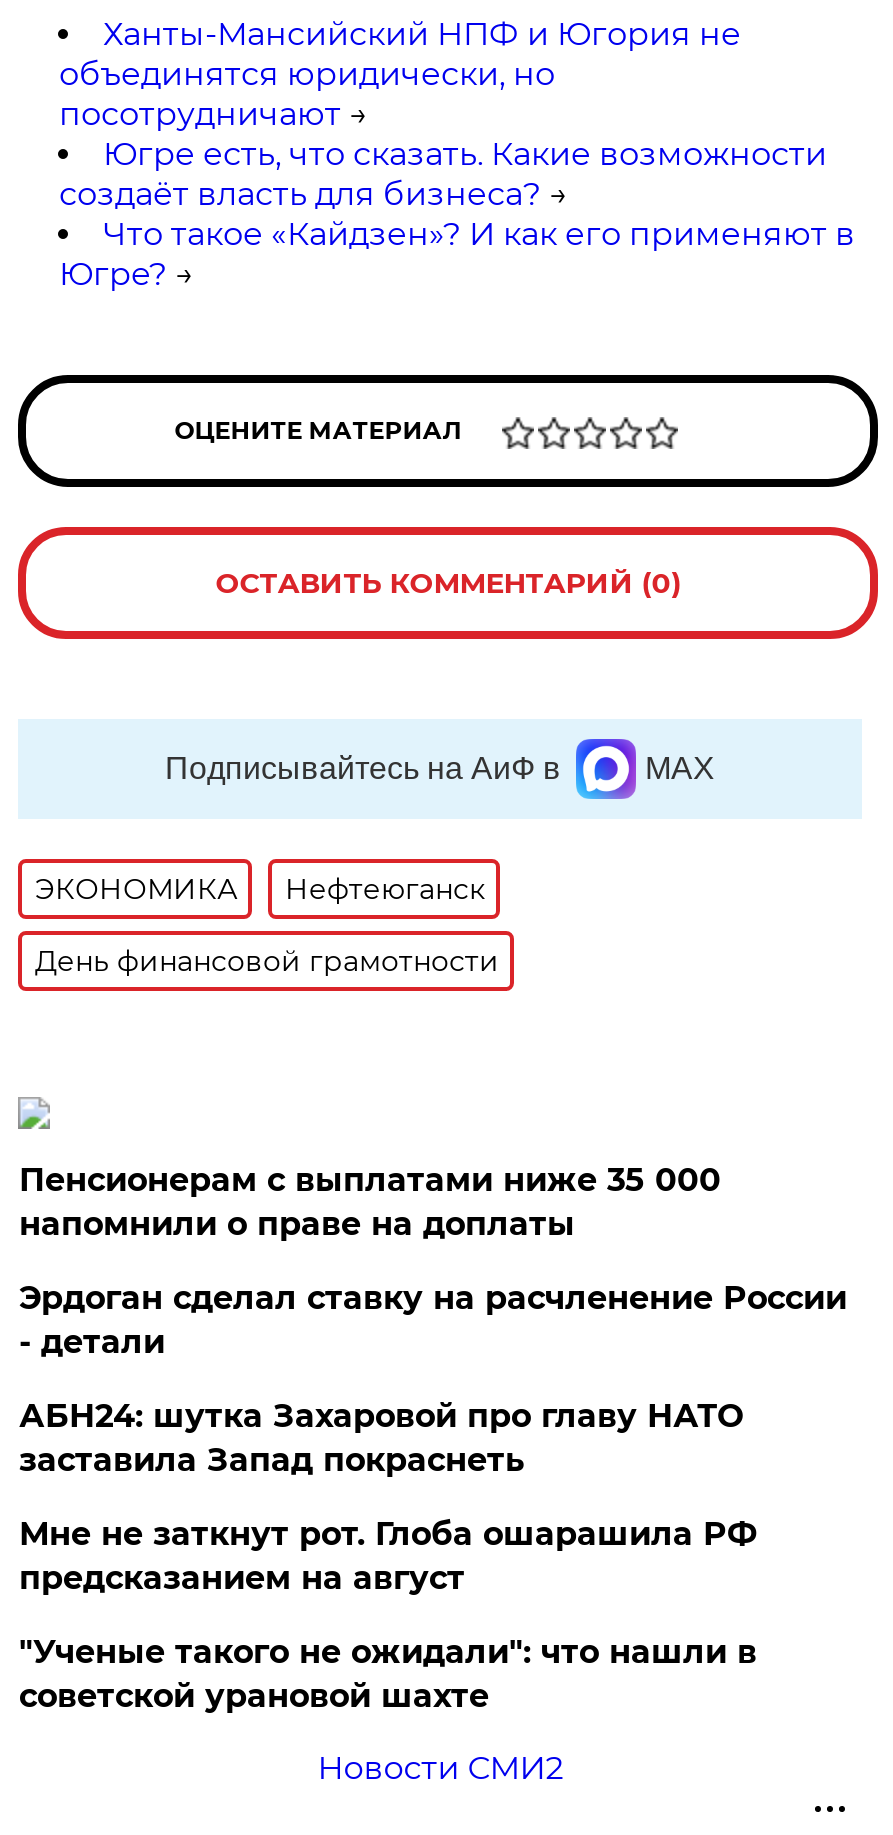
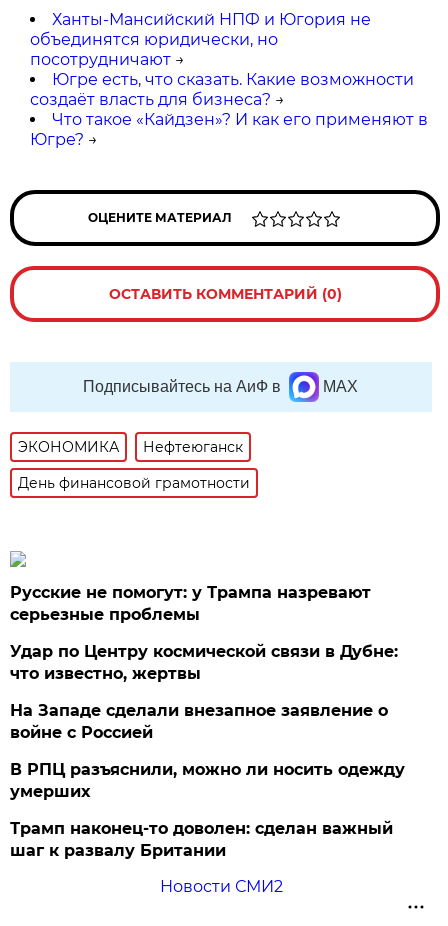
[19,1161,721,1243] Пенсионерам с выплатами ниже 35 000 | напомнили о праве на доплаты -> [10,583,371,624] Русские не помогут: у Трампа назревают | серьезные проблемы
[19,1279,847,1361] Эрдоган сделал ставку на расчленение России | - детали -> [10,642,398,683] Удар по Центру космической связи в Дубне: | что известно, жертвы
[19,1397,743,1479] АБН24: шутка Захаровой про главу НАТО | заставила Запад покраснеть -> [10,701,388,742] На Западе сделали внезапное заявление о | войне с Россией
[19,1515,757,1597] Мне не заткнут рот. Глоба ошарашила РФ | предсказанием на август -> [10,760,405,801] В РПЦ разъяснили, можно ли носить одежду | умерших
[19,1633,757,1715] "Ученые такого не ожидали": что нашли в | советской урановой шахте -> [10,819,393,860] Трамп наконец-то доволен: сделан важный | шаг к развалу Британии

